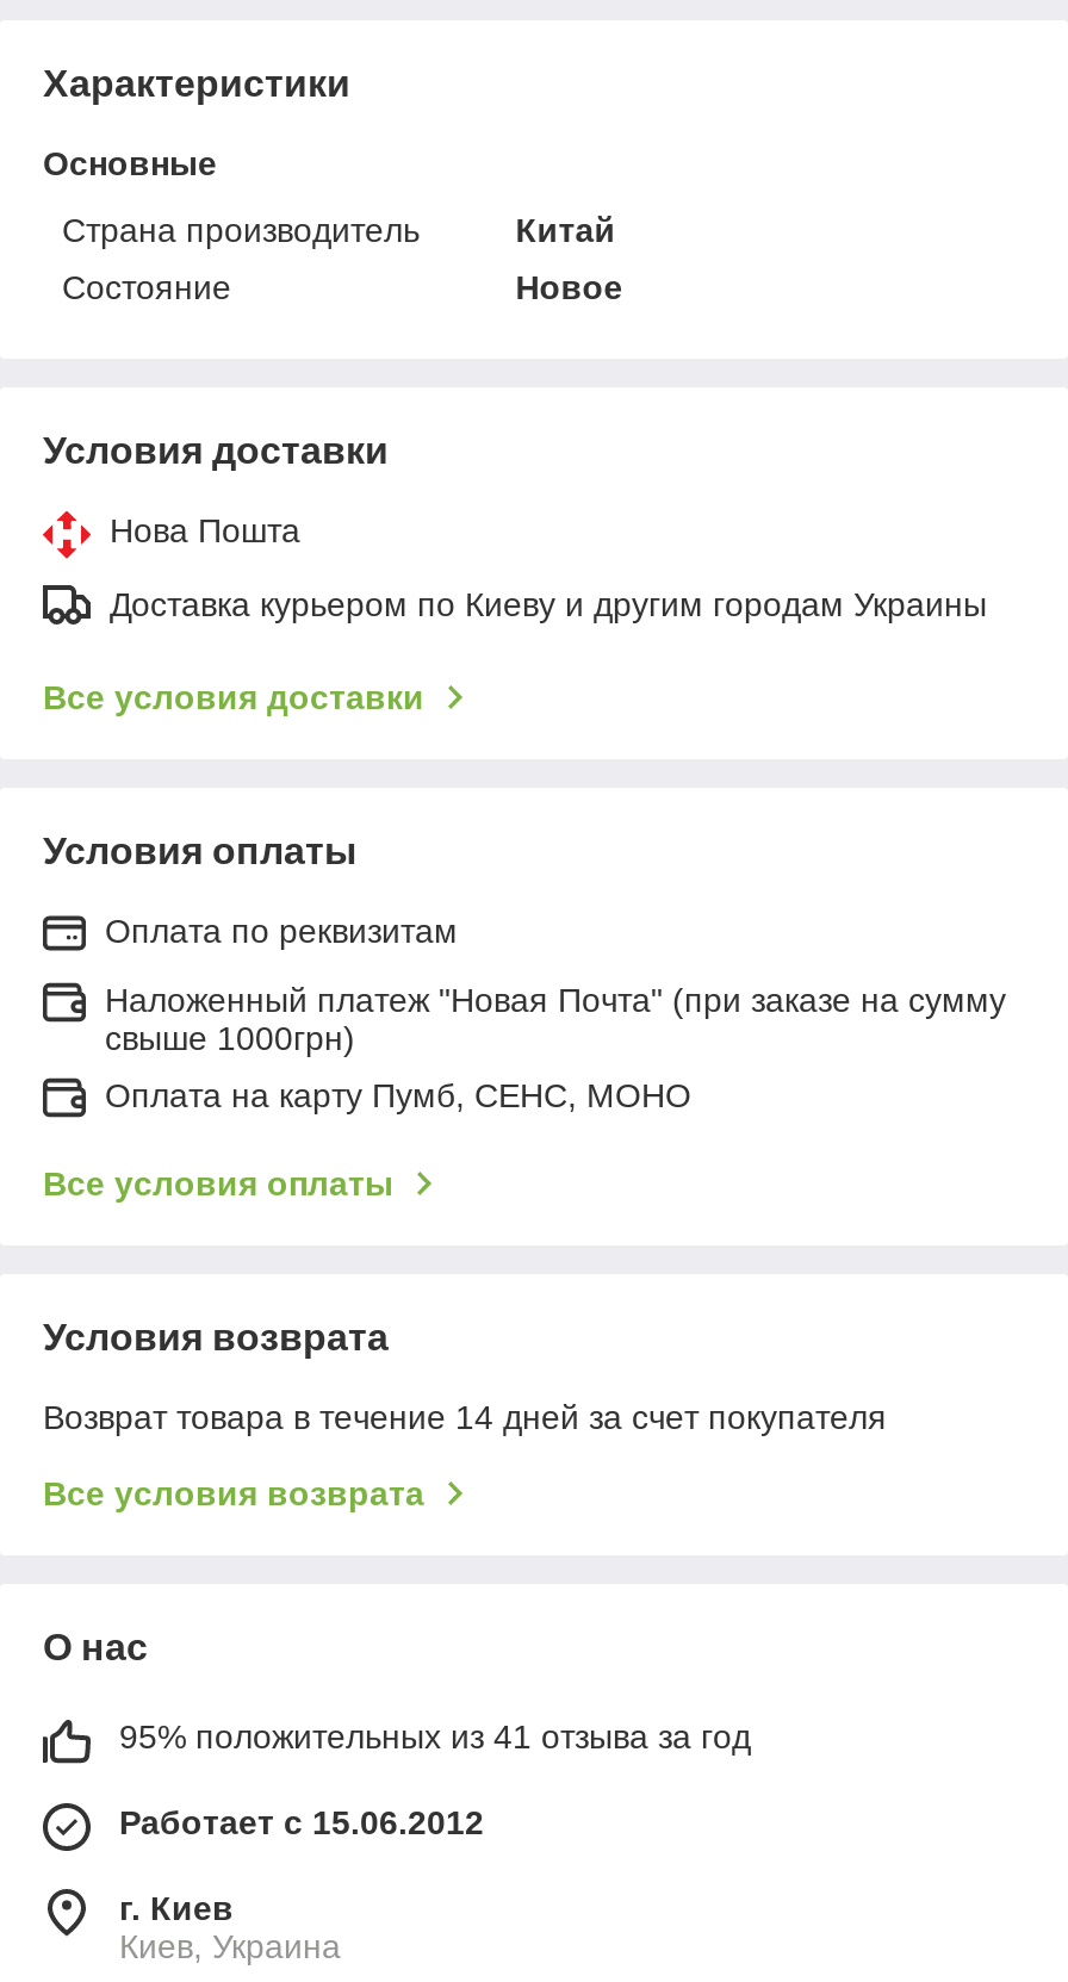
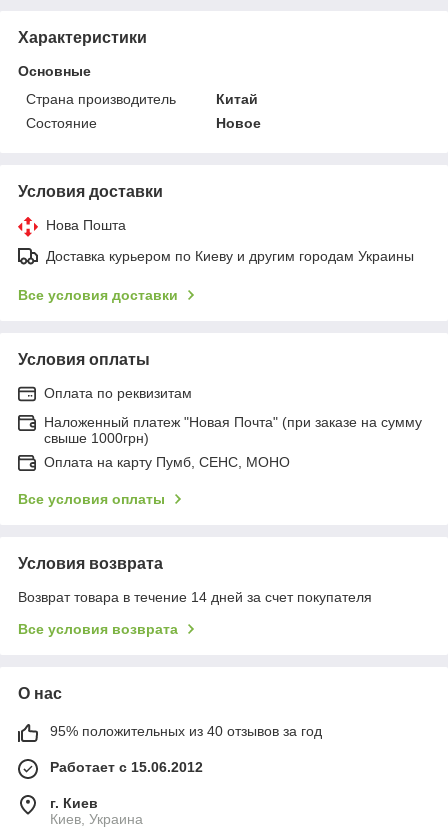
[119,1717,751,1755] 95% положительных из 41 отзыва за год -> [50,723,322,739] 95% положительных из 40 отзывов за год

